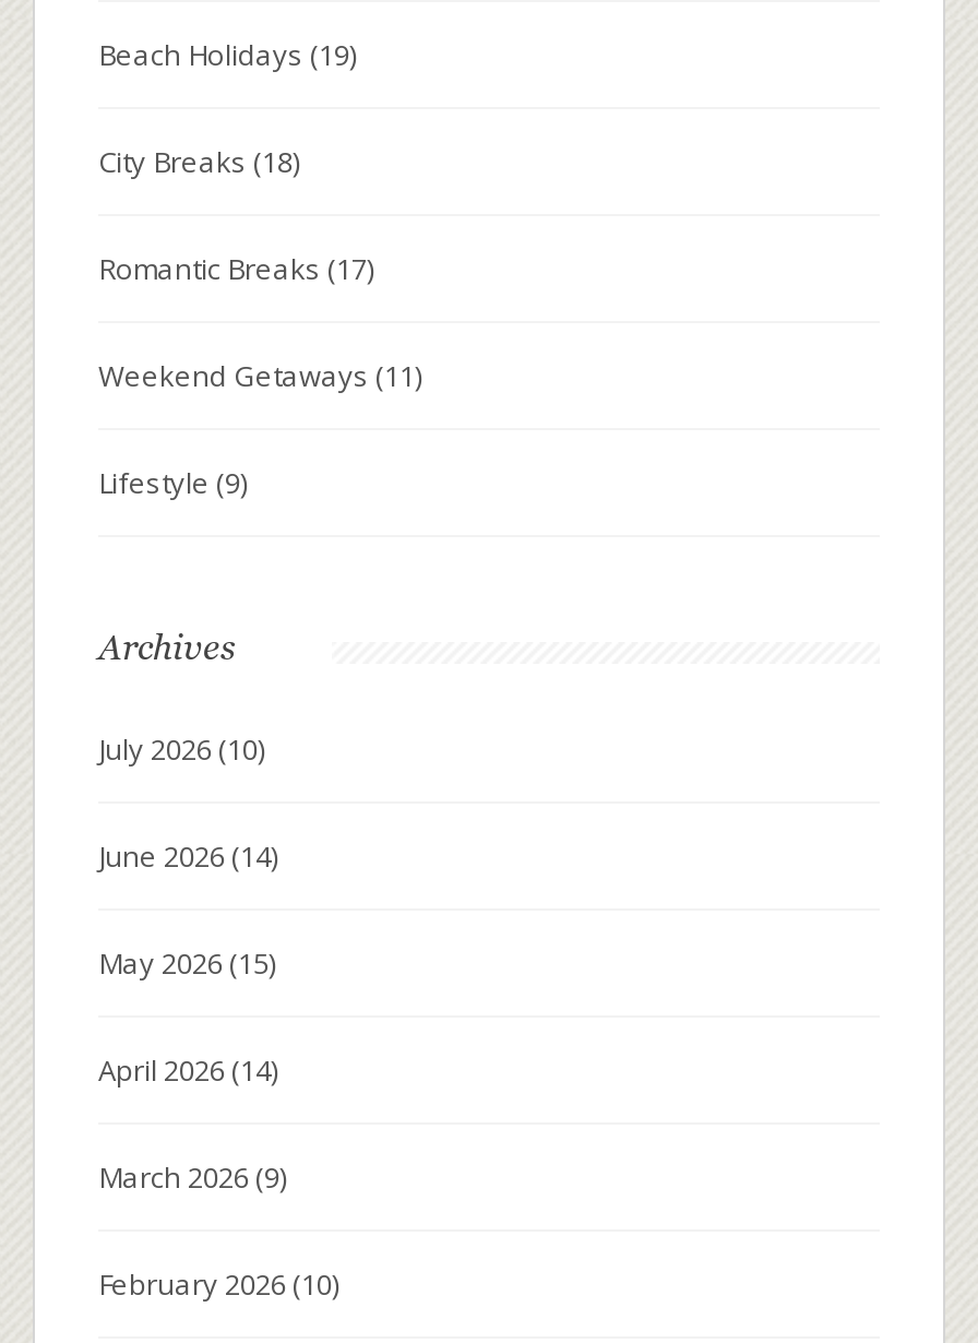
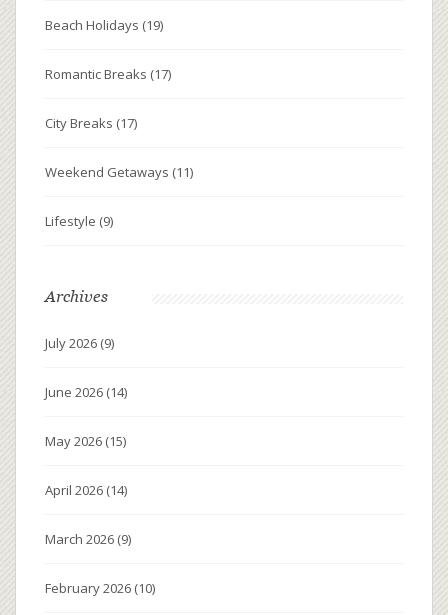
[98,141,299,180] City Breaks (18) -> none
moved [98,248,373,287] -> [45,65,171,83]: Romantic Breaks (17)
none -> [45,114,137,132] City Breaks (17)
[98,728,264,768] July 2026 (10) -> [45,334,114,352] July 2026 (9)

